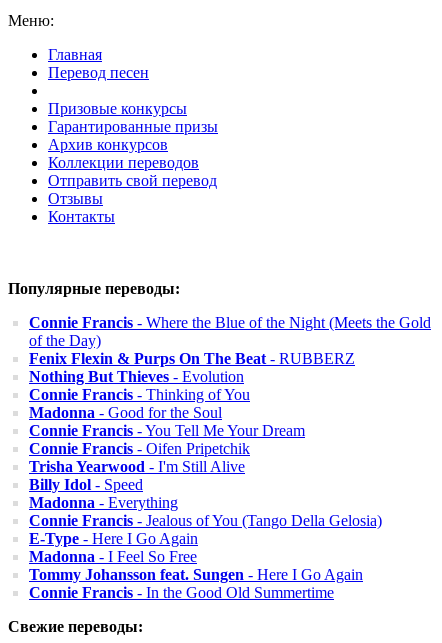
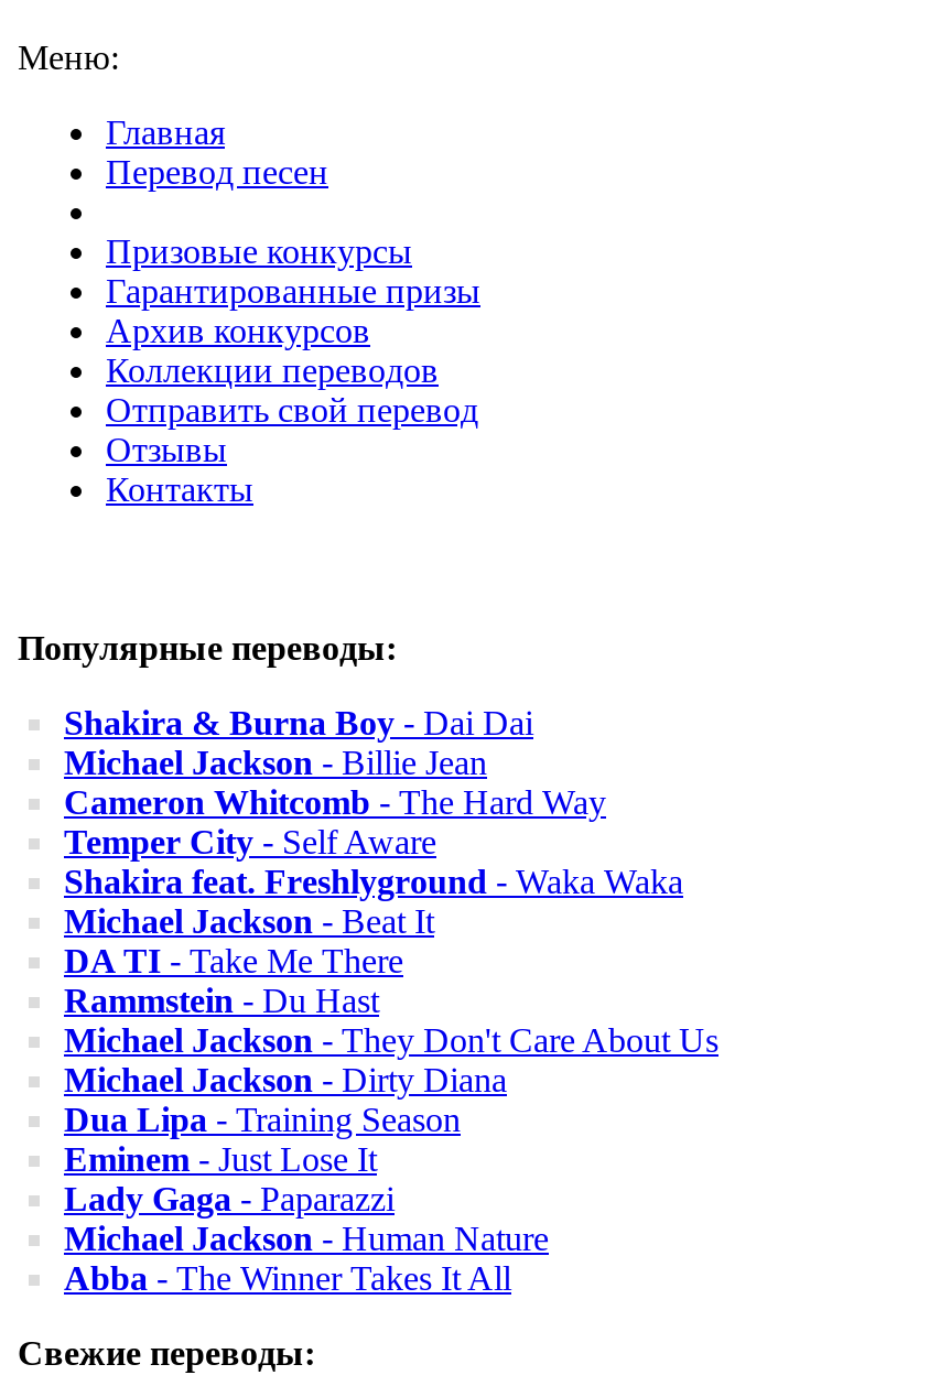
[29,314,431,601] Connie Francis - Where the Blue of the Night (Meets the Gold | of the Day) | Fenix Flexin & Purps On The Beat - RUBBERZ | Nothing But Thieves - Evolution | Connie Francis - Thinking of You | Madonna - Good for the Soul | Connie Francis - You Tell Me Your Dream | Connie Francis - Oifen Pripetchik | Trisha Yearwood - I'm Still Alive | Billy Idol - Speed | Madonna - Everything | Connie Francis - Jealous of You (Tango Della Gelosia) | E-Type - Here I Go Again | Madonna - I Feel So Free | Tommy Johansson feat. Sungen - Here I Go Again | Connie Francis - In the Good Old Summertime -> [64,704,718,1297] Shakira & Burna Boy - Dai Dai | Michael Jackson - Billie Jean | Cameron Whitcomb - The Hard Way | Temper City - Self Aware | Shakira feat. Freshlyground - Waka Waka | Michael Jackson - Beat It | DA TI - Take Me There | Rammstein - Du Hast | Michael Jackson - They Don't Care About Us | Michael Jackson - Dirty Diana | Dua Lipa - Training Season | Eminem - Just Lose It | Lady Gaga - Paparazzi | Michael Jackson - Human Nature | Abba - The Winner Takes It All

